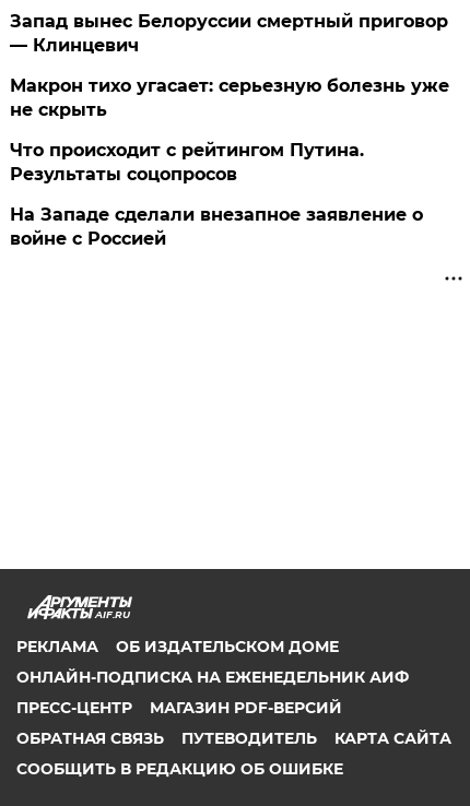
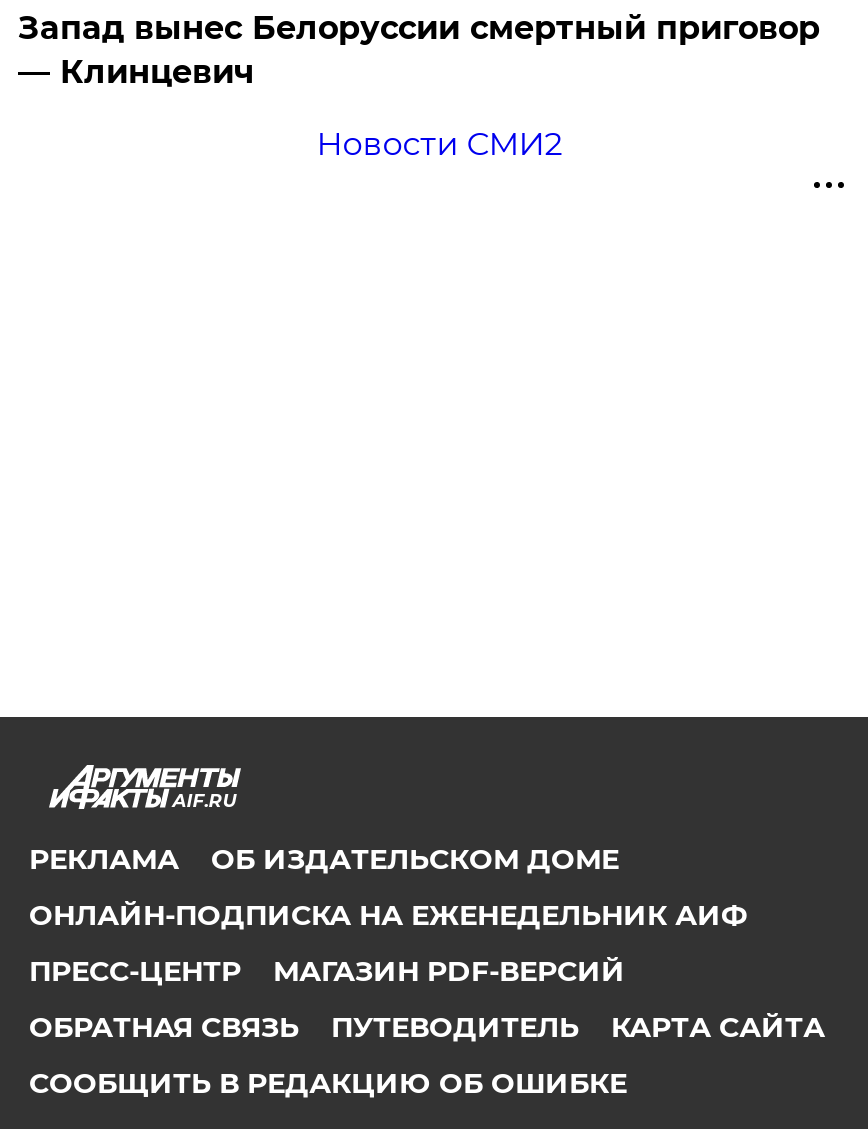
[10,75,450,249] Макрон тихо угасает: серьезную болезнь уже | не скрыть | Что происходит с рейтингом Путина. | Результаты соцопросов | На Западе сделали внезапное заявление о | войне с Россией -> [316,125,562,163] Новости СМИ2

